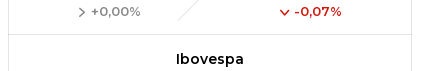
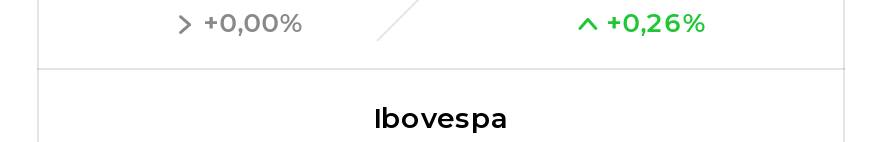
[294,3,342,19] -0,07% -> [607,6,707,38] +0,26%

